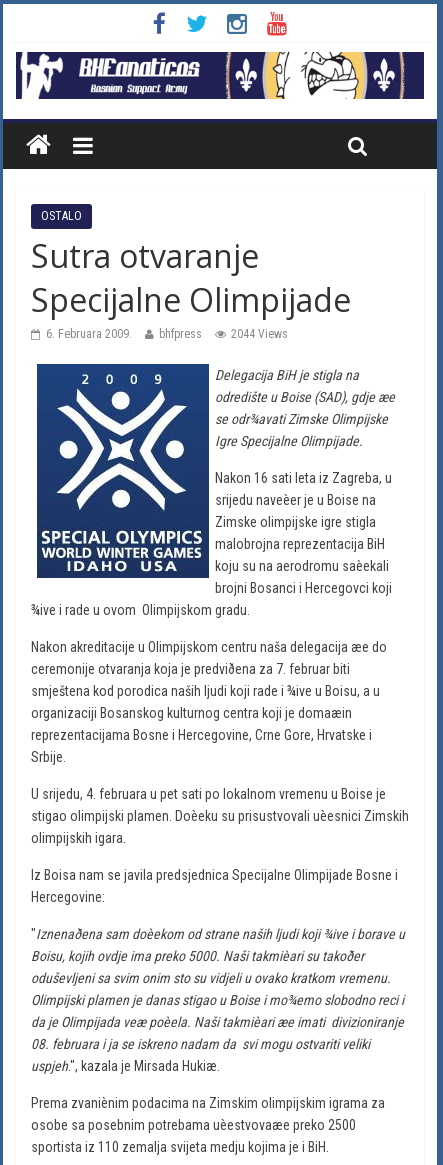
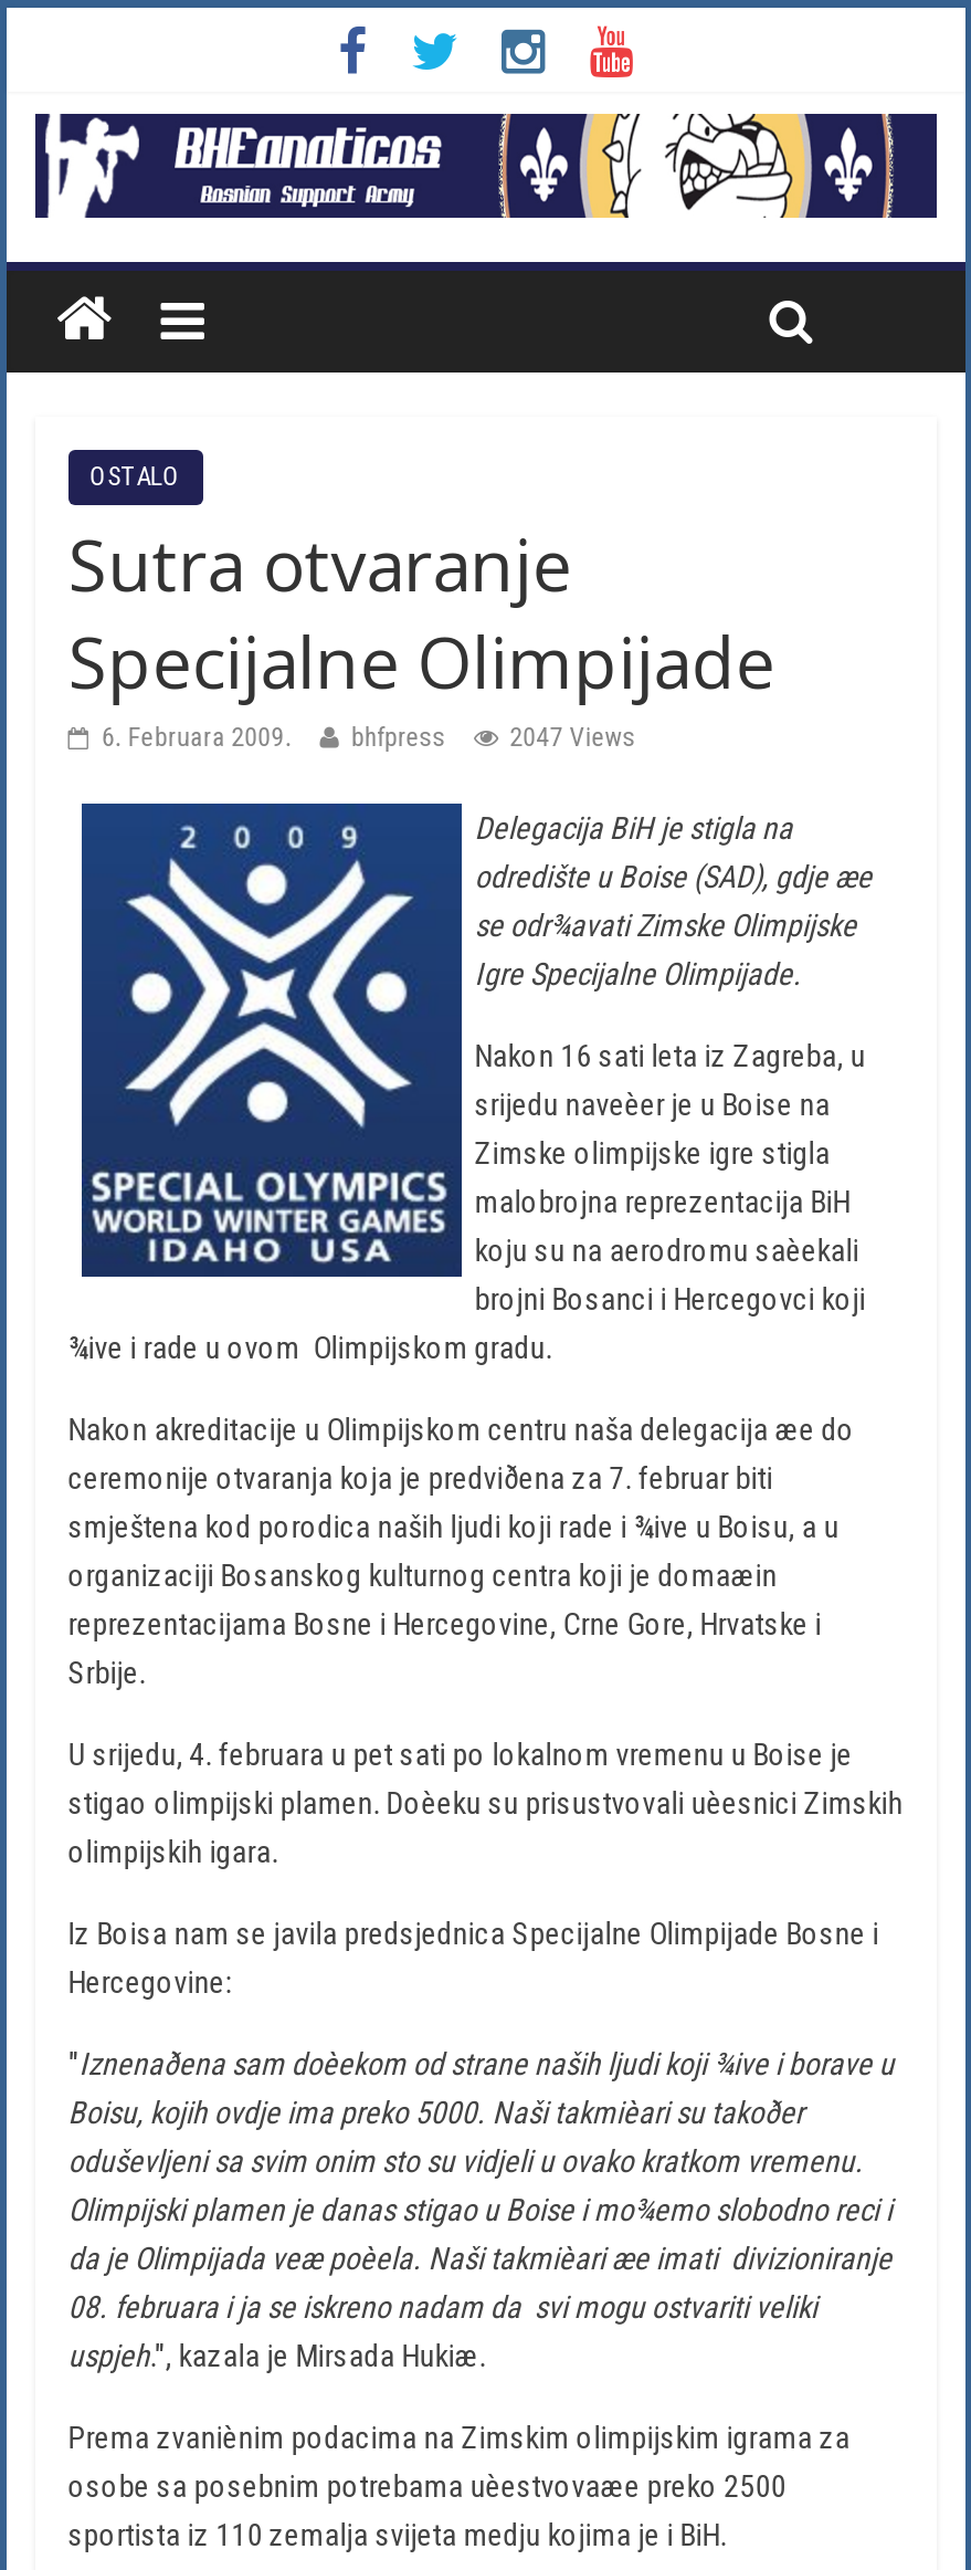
[231,327,288,341] 2044 Views -> [510,721,636,752] 2047 Views

